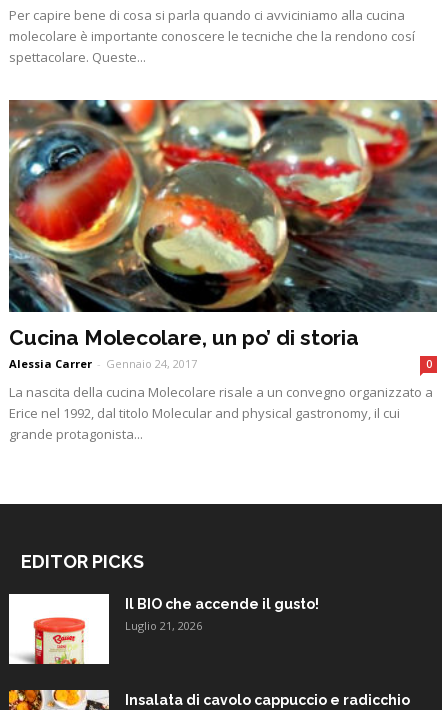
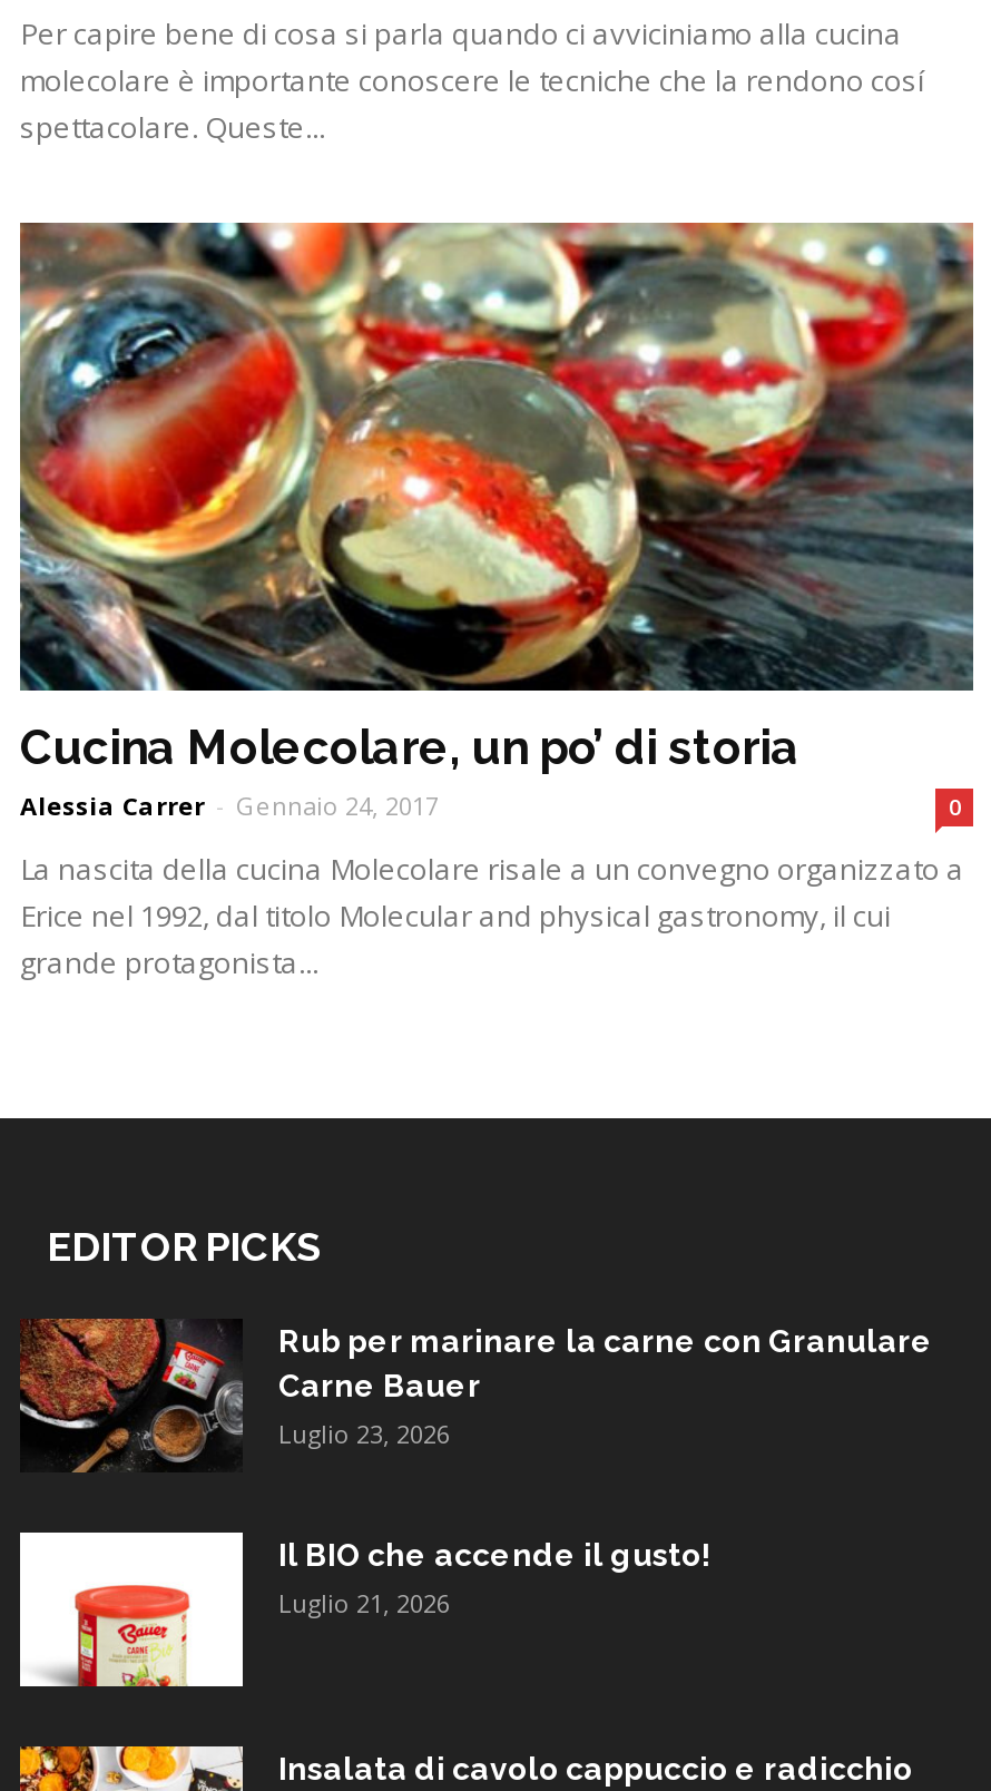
none -> [20,1317,933,1472] [image] | Rub per marinare la carne con Granulare | Carne Bauer | Luglio 23, 2026

